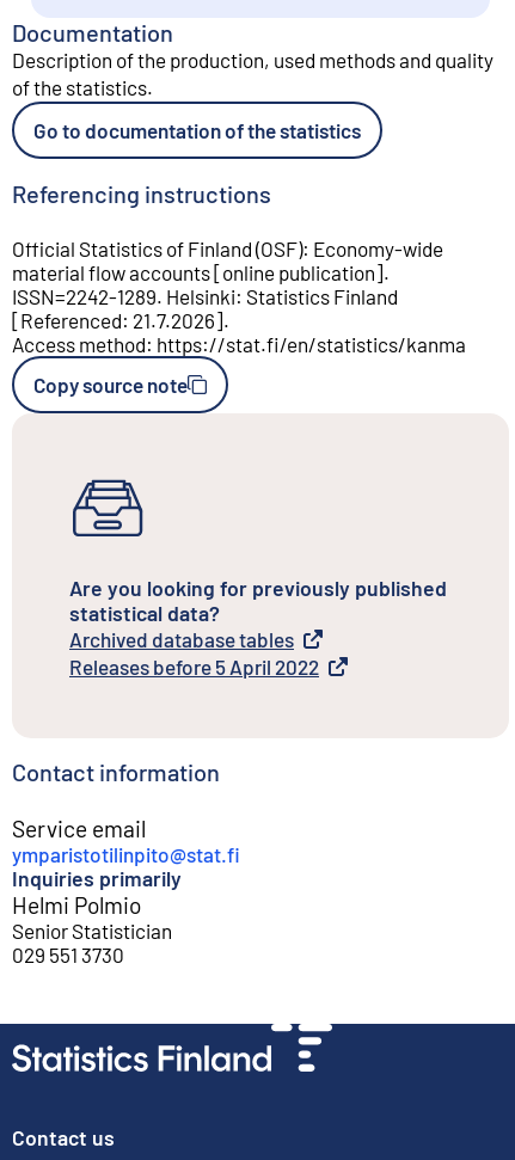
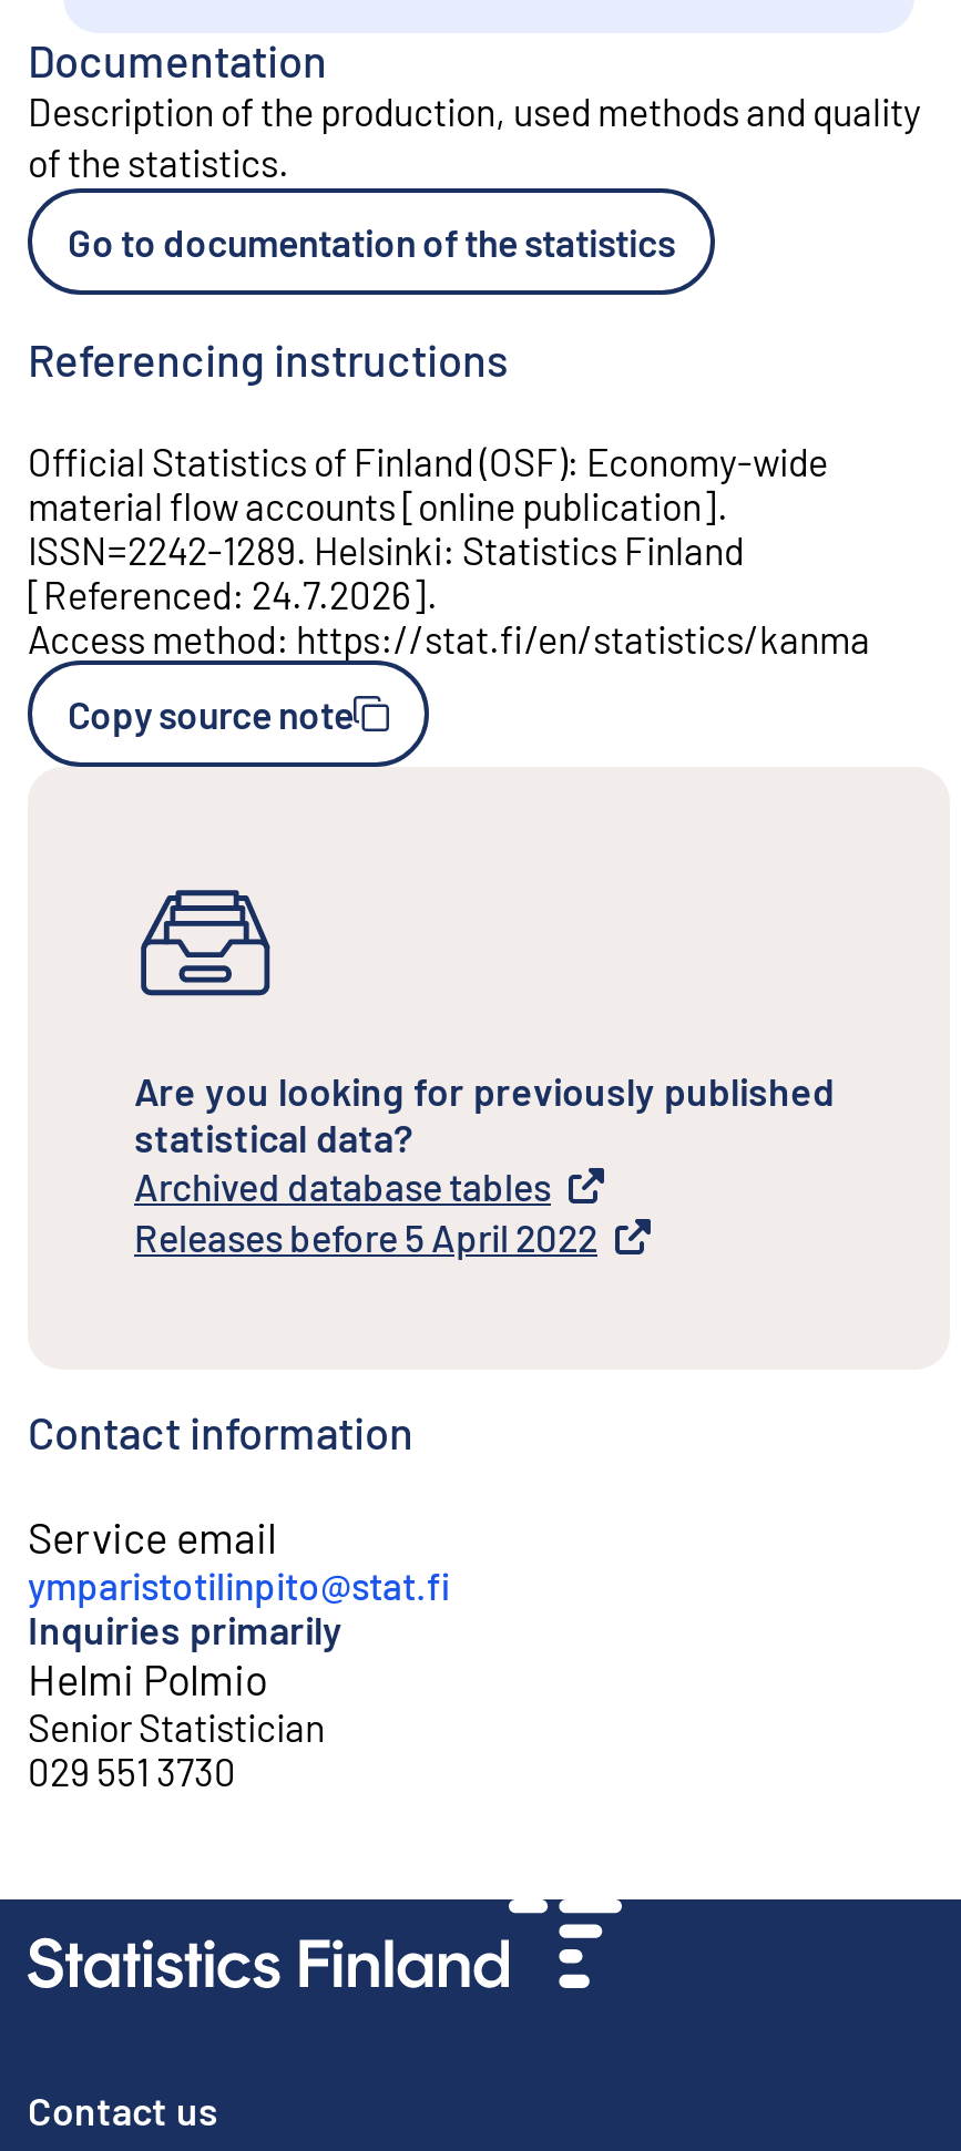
[12,308,229,332] [Referenced: 21.7.2026]. -> [28,571,438,616] [Referenced: 24.7.2026].

